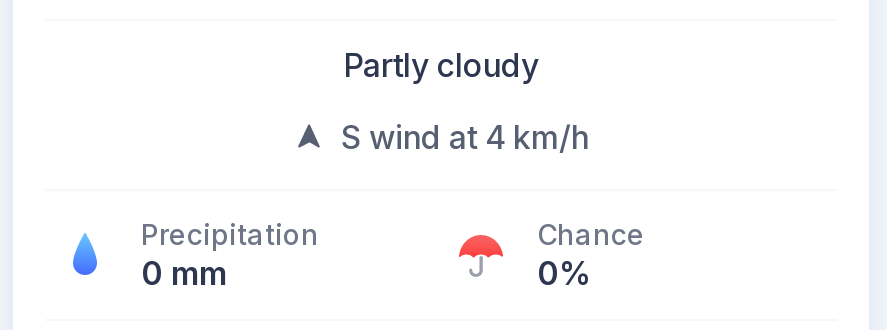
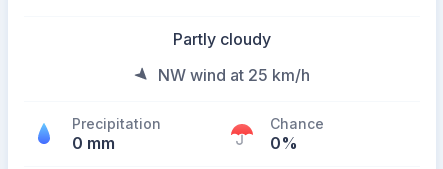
[341,117,589,157] S wind at 4 km/h -> [158,65,310,85] NW wind at 25 km/h

